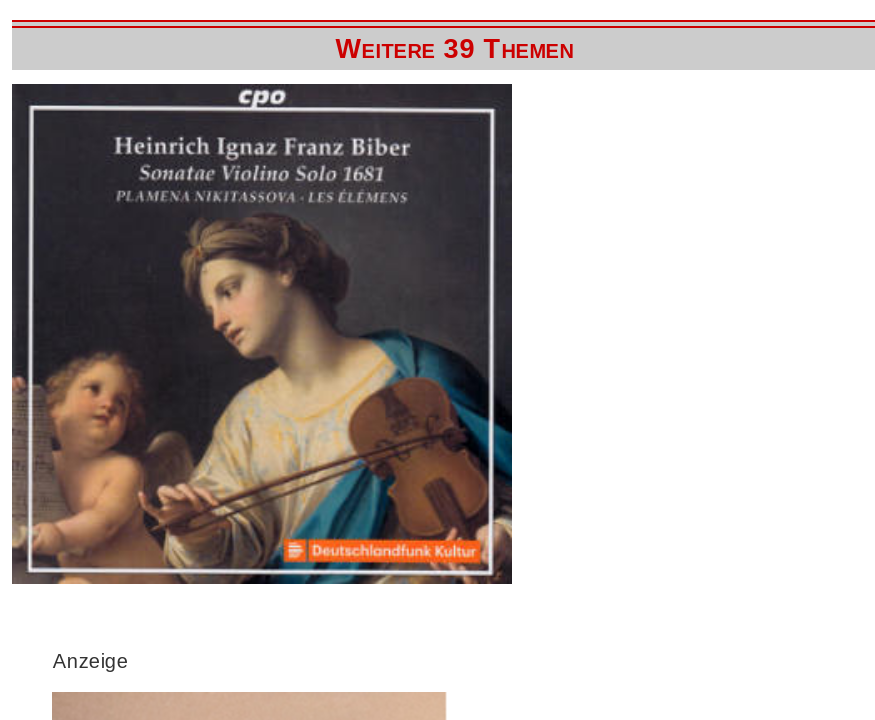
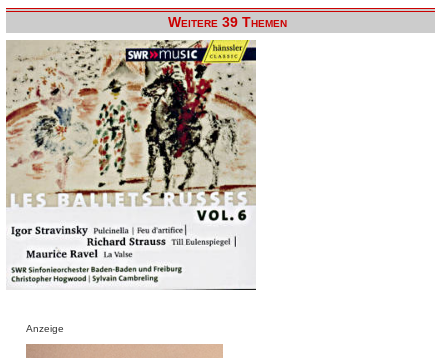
[10,82,514,586] [image] -> [5,39,257,290] [image]

